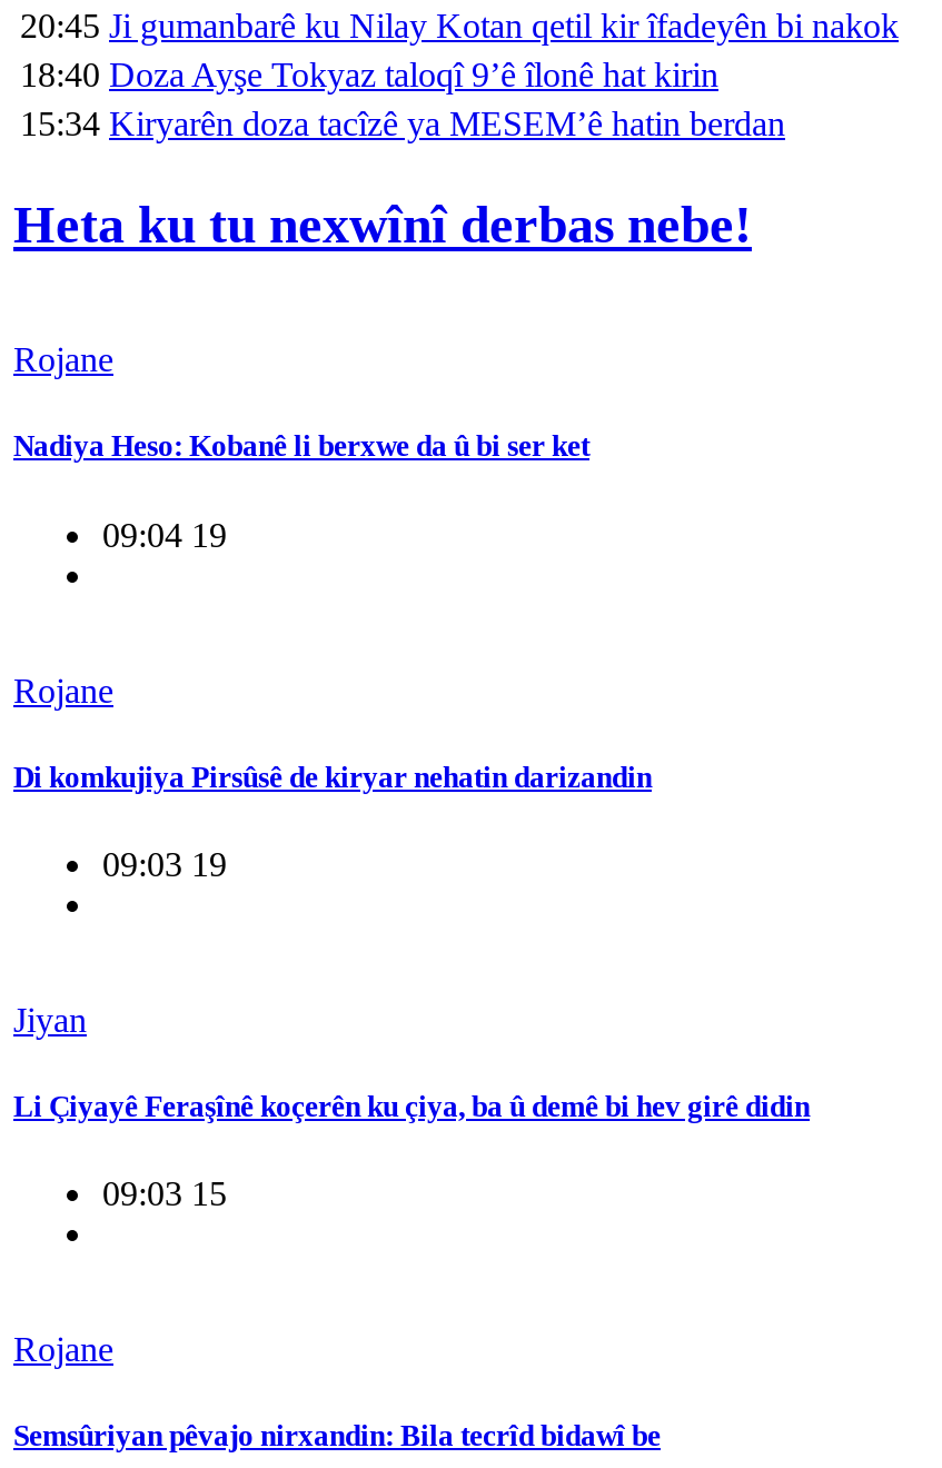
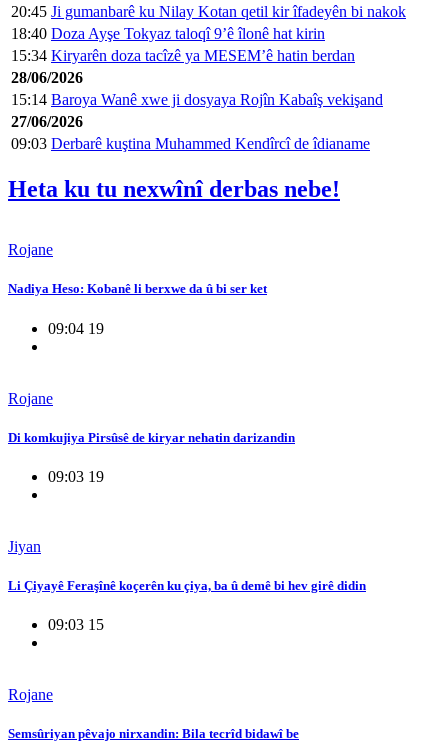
none -> [11,69,383,152] 28/06/2026 | 15:14 Baroya Wanê xwe ji dosyaya Rojîn Kabaîş vekişand | 27/06/2026 | 09:03 Derbarê kuştina Muhammed Kendîrcî de îdianame

